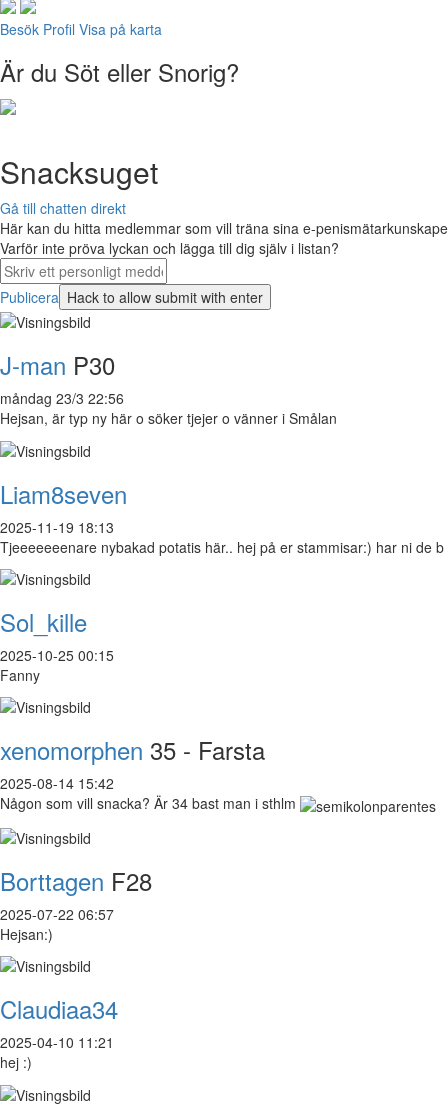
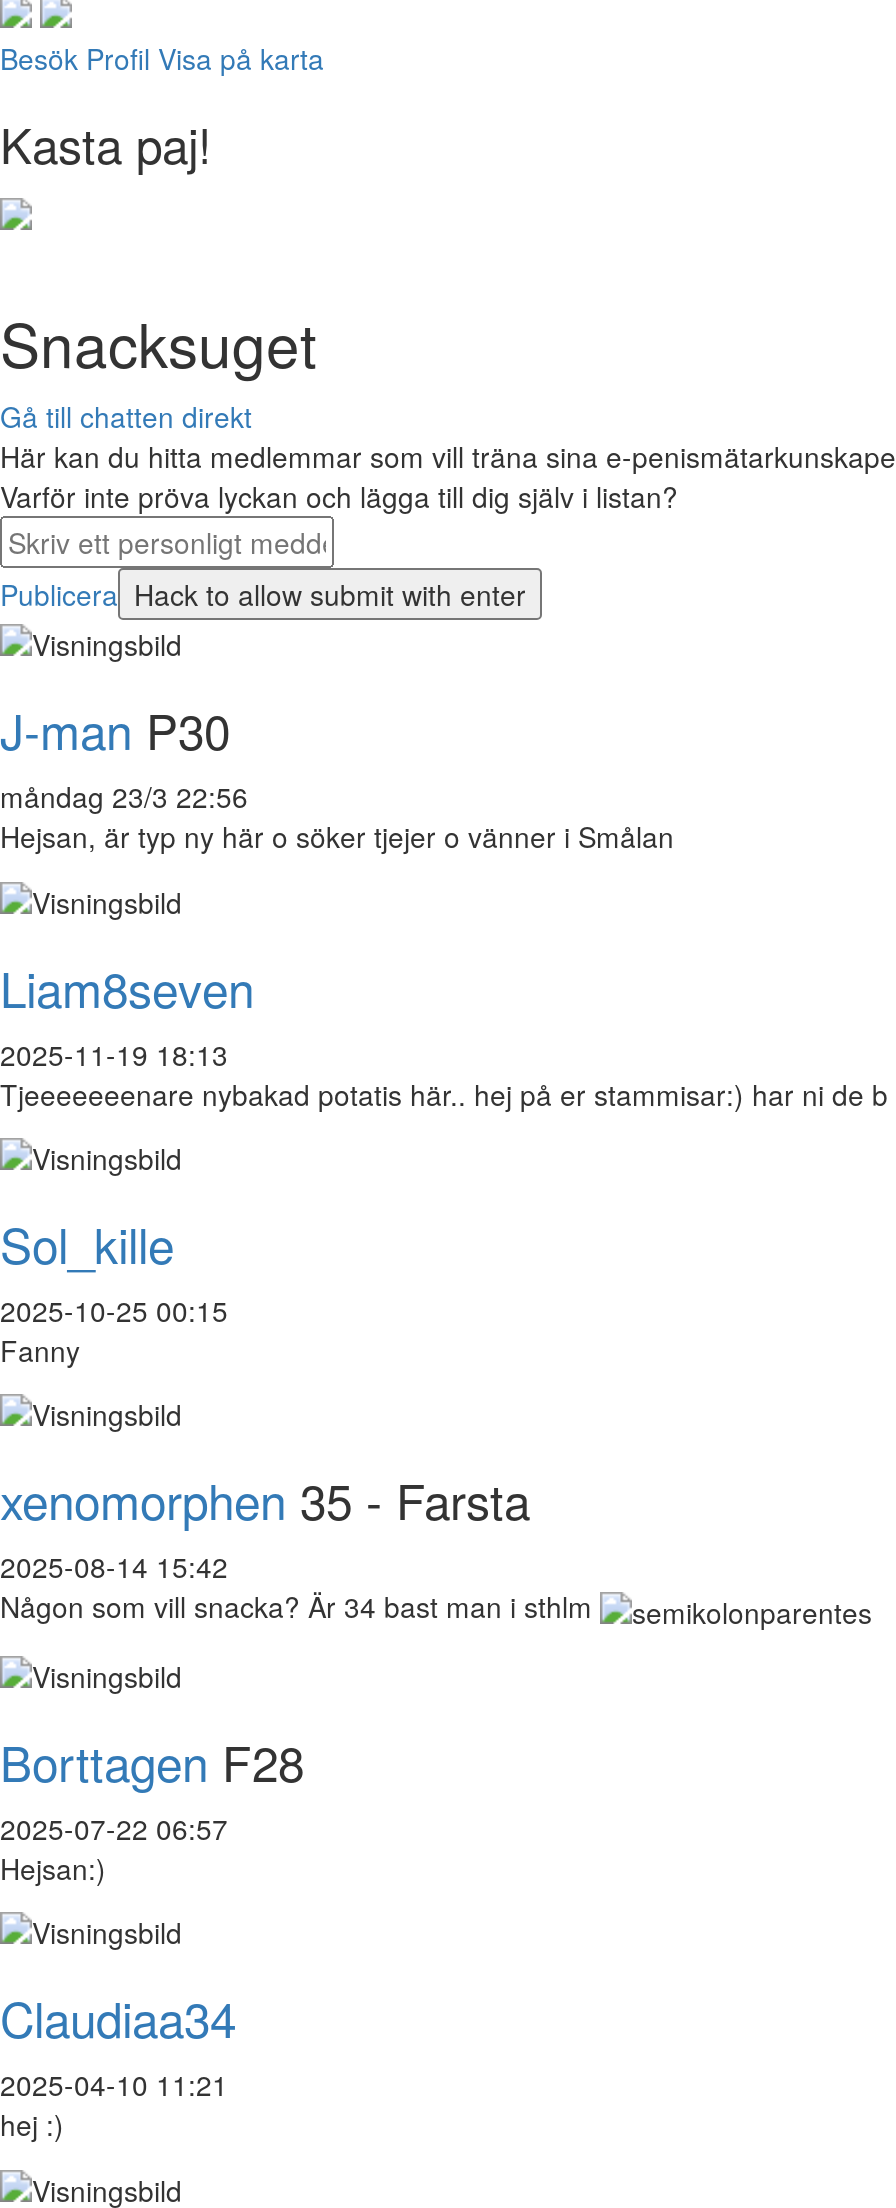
[0,54,239,89] Är du Söt eller Snorig? -> [0,107,212,177] Kasta paj!

